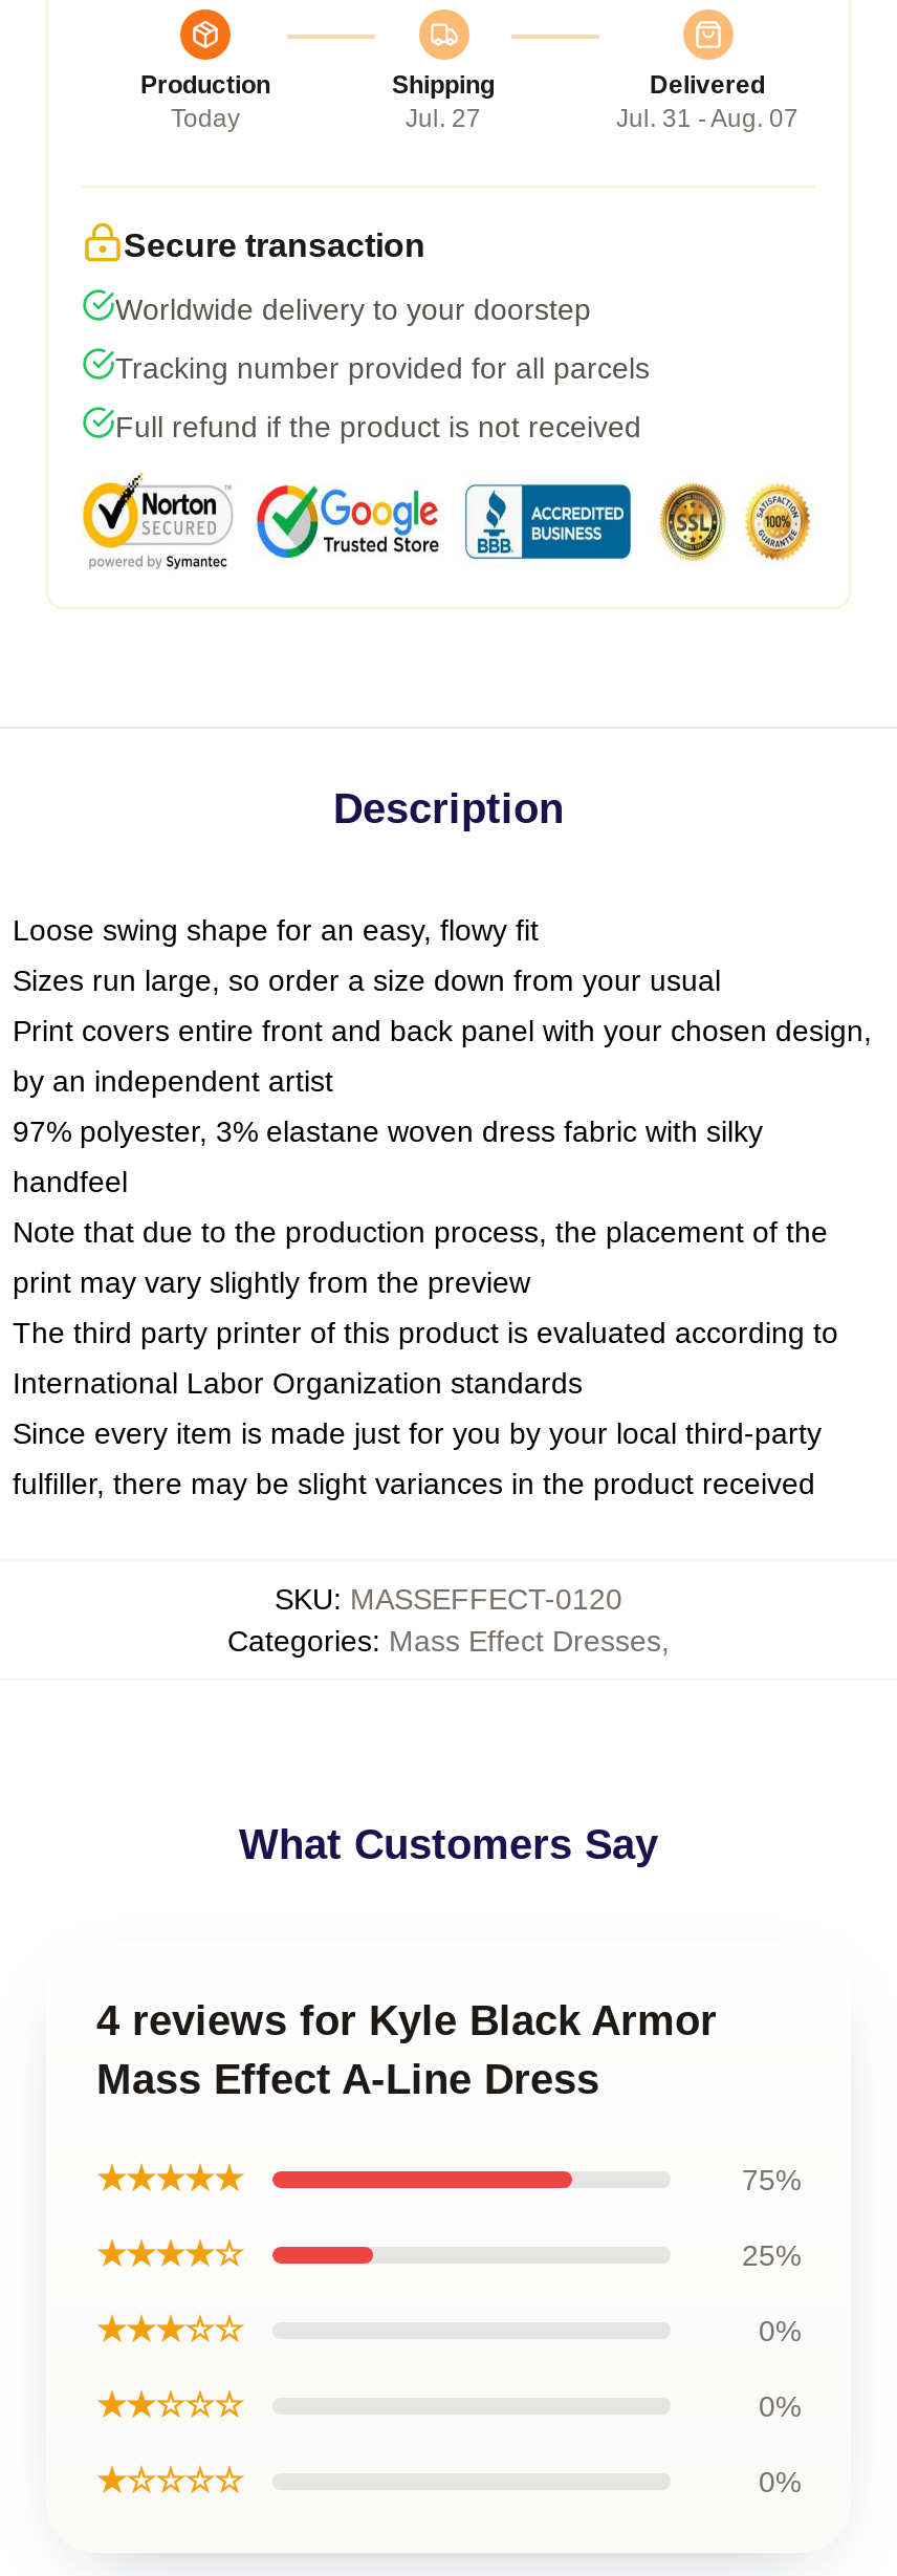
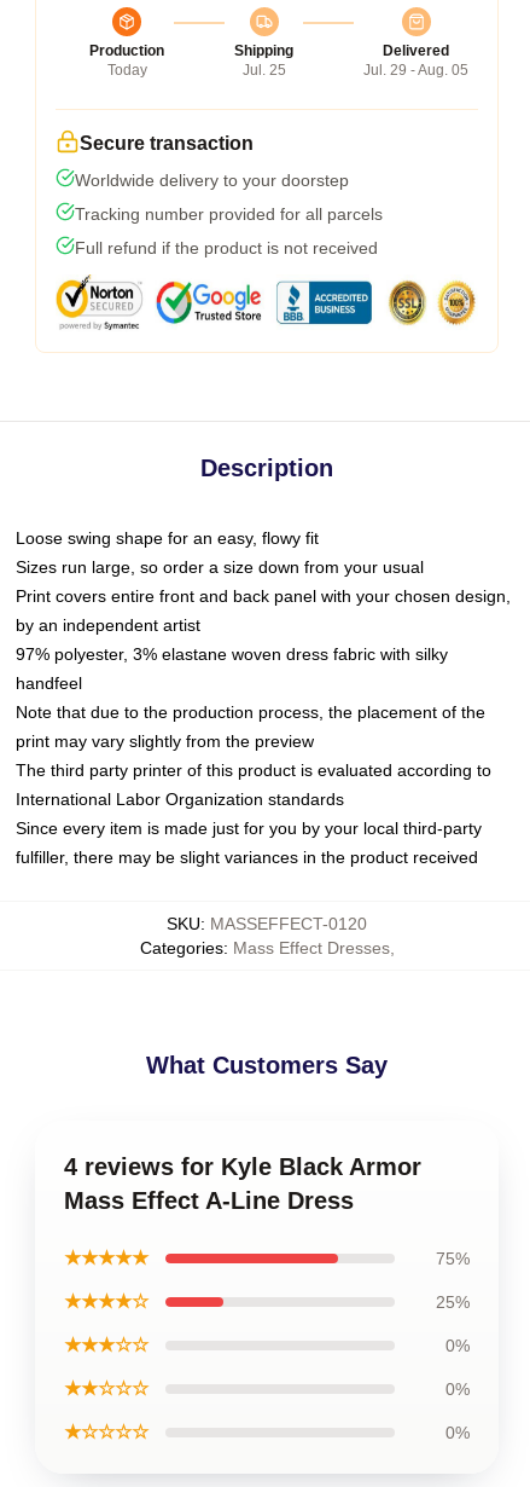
[406,103,481,133] Jul. 27 -> [242,61,286,78] Jul. 25
[616,103,798,133] Jul. 31 - Aug. 07 -> [363,61,468,78] Jul. 29 - Aug. 05

